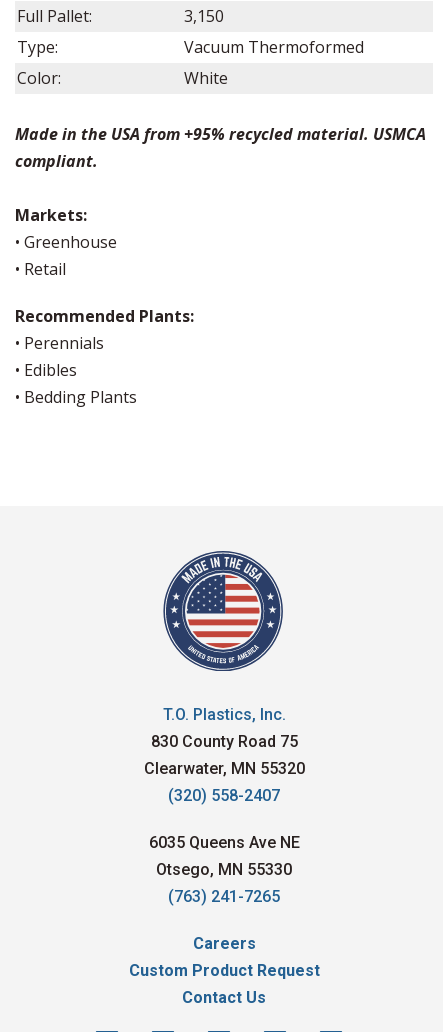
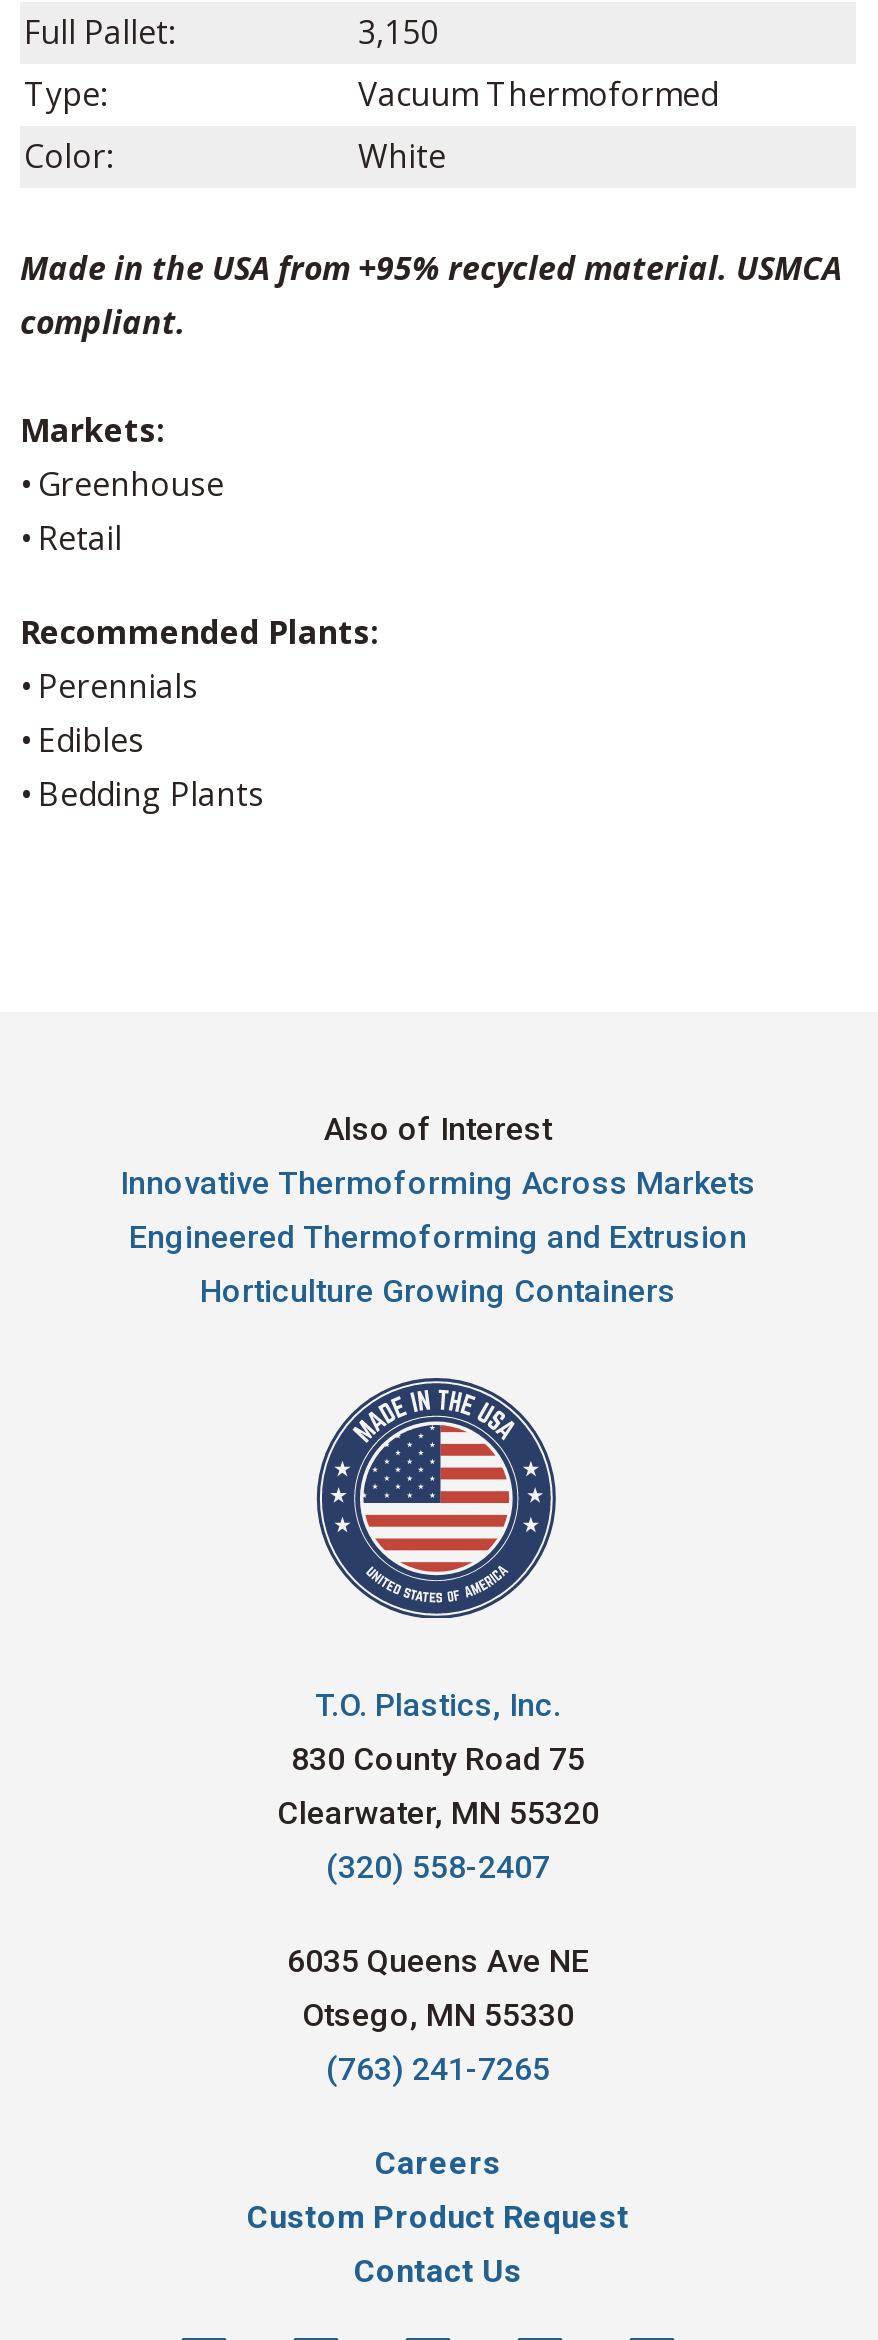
none -> [120,1110,756,1310] Also of Interest | Innovative Thermoforming Across Markets | Engineered Thermoforming and Extrusion | Horticulture Growing Containers

